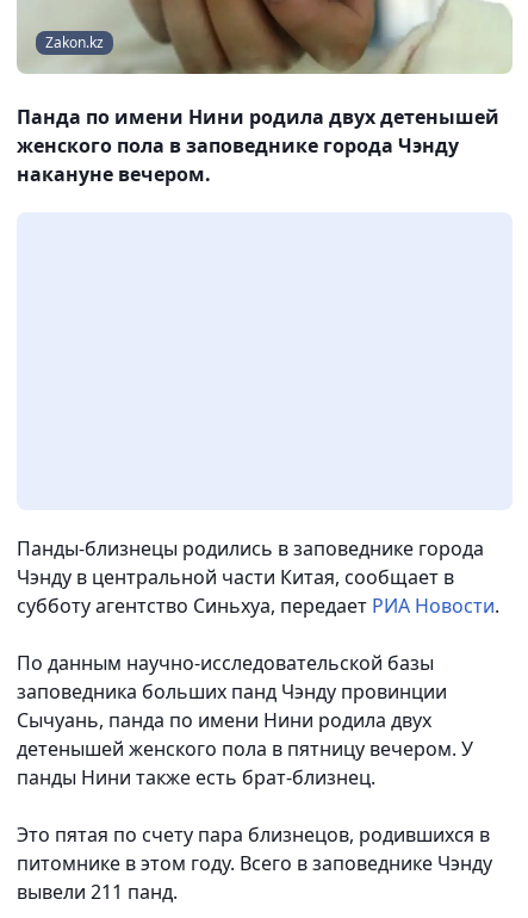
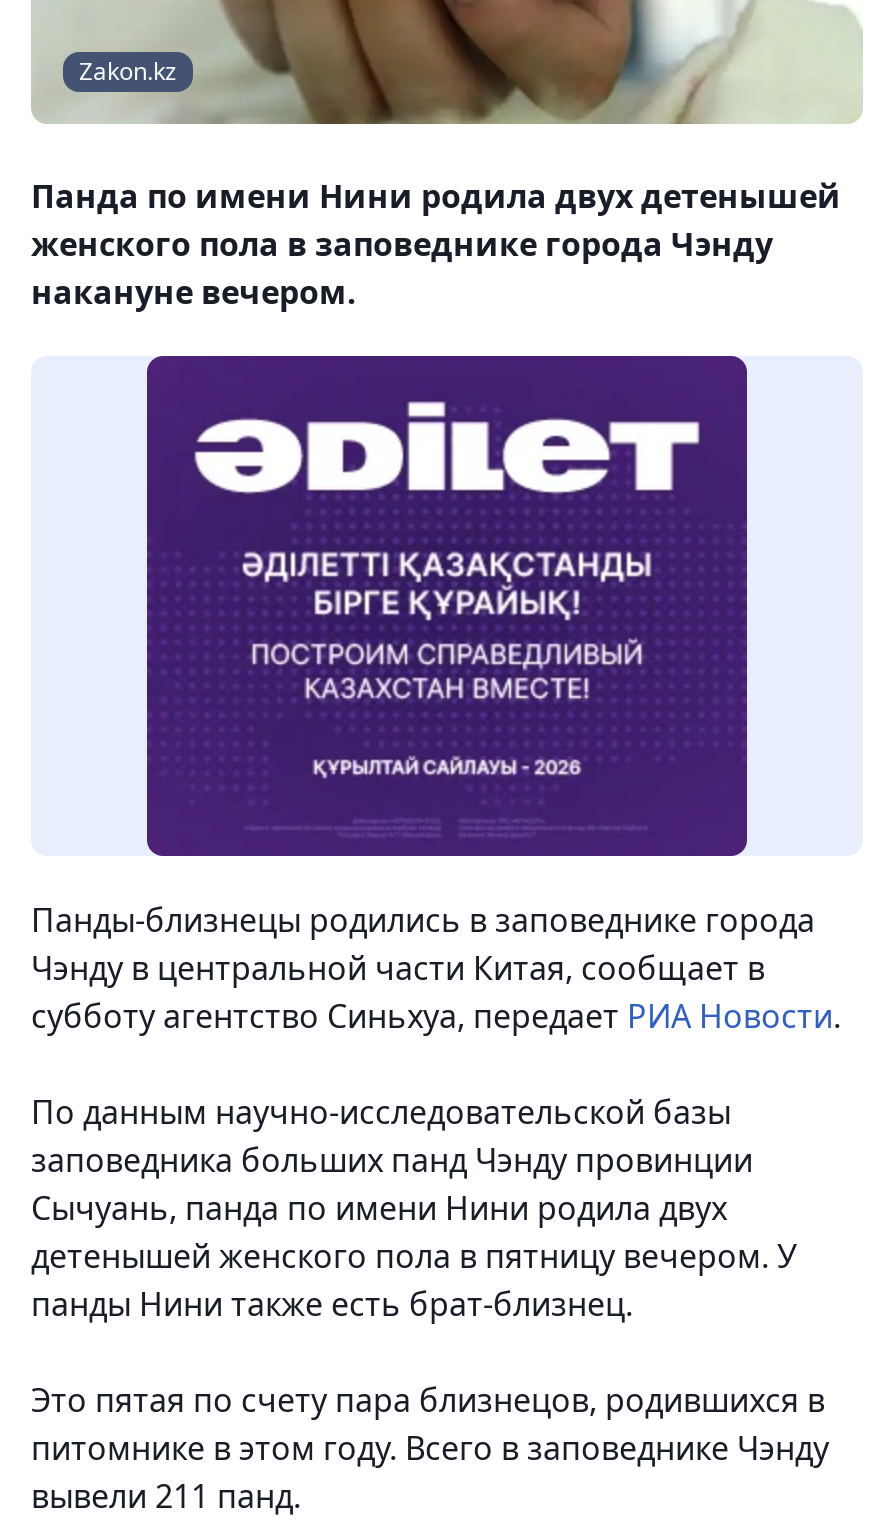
none -> [145,354,749,858] [image]

